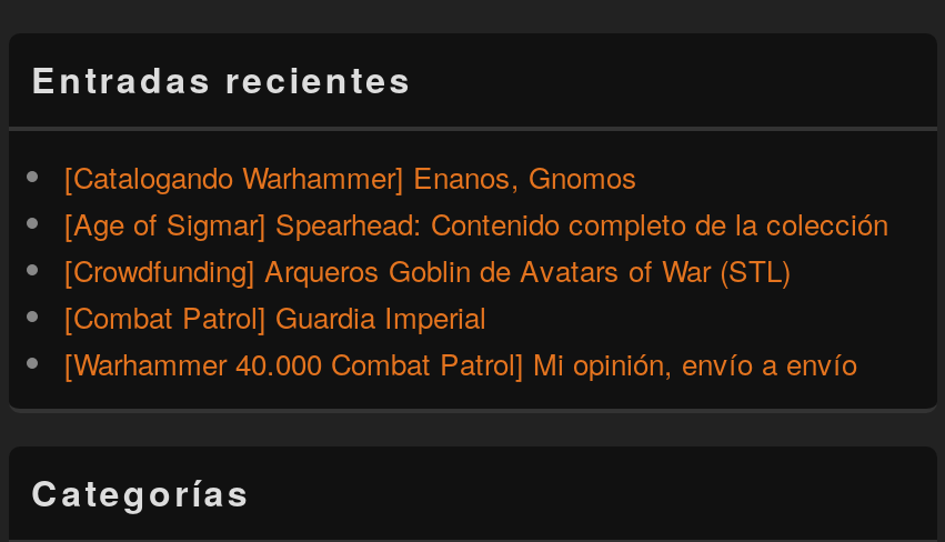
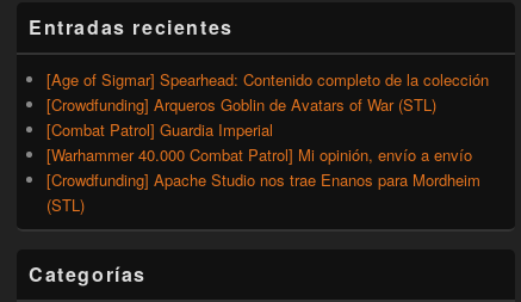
[64,155,637,198] [Catalogando Warhammer] Enanos, Gnomos -> none
moved [64,202,888,384] -> [46,68,489,166]: [Age of Sigmar] Spearhead: Contenido completo de la colección | [Crowdfunding] Arqueros Goblin de Avatars of War (STL) | [Combat Patrol] Guardia Imperial | [Warhammer 40.000 Combat Patrol] Mi opinión, envío a envío
none -> [46,168,480,216] [Crowdfunding] Apache Studio nos trae Enanos para Mordheim | (STL)

